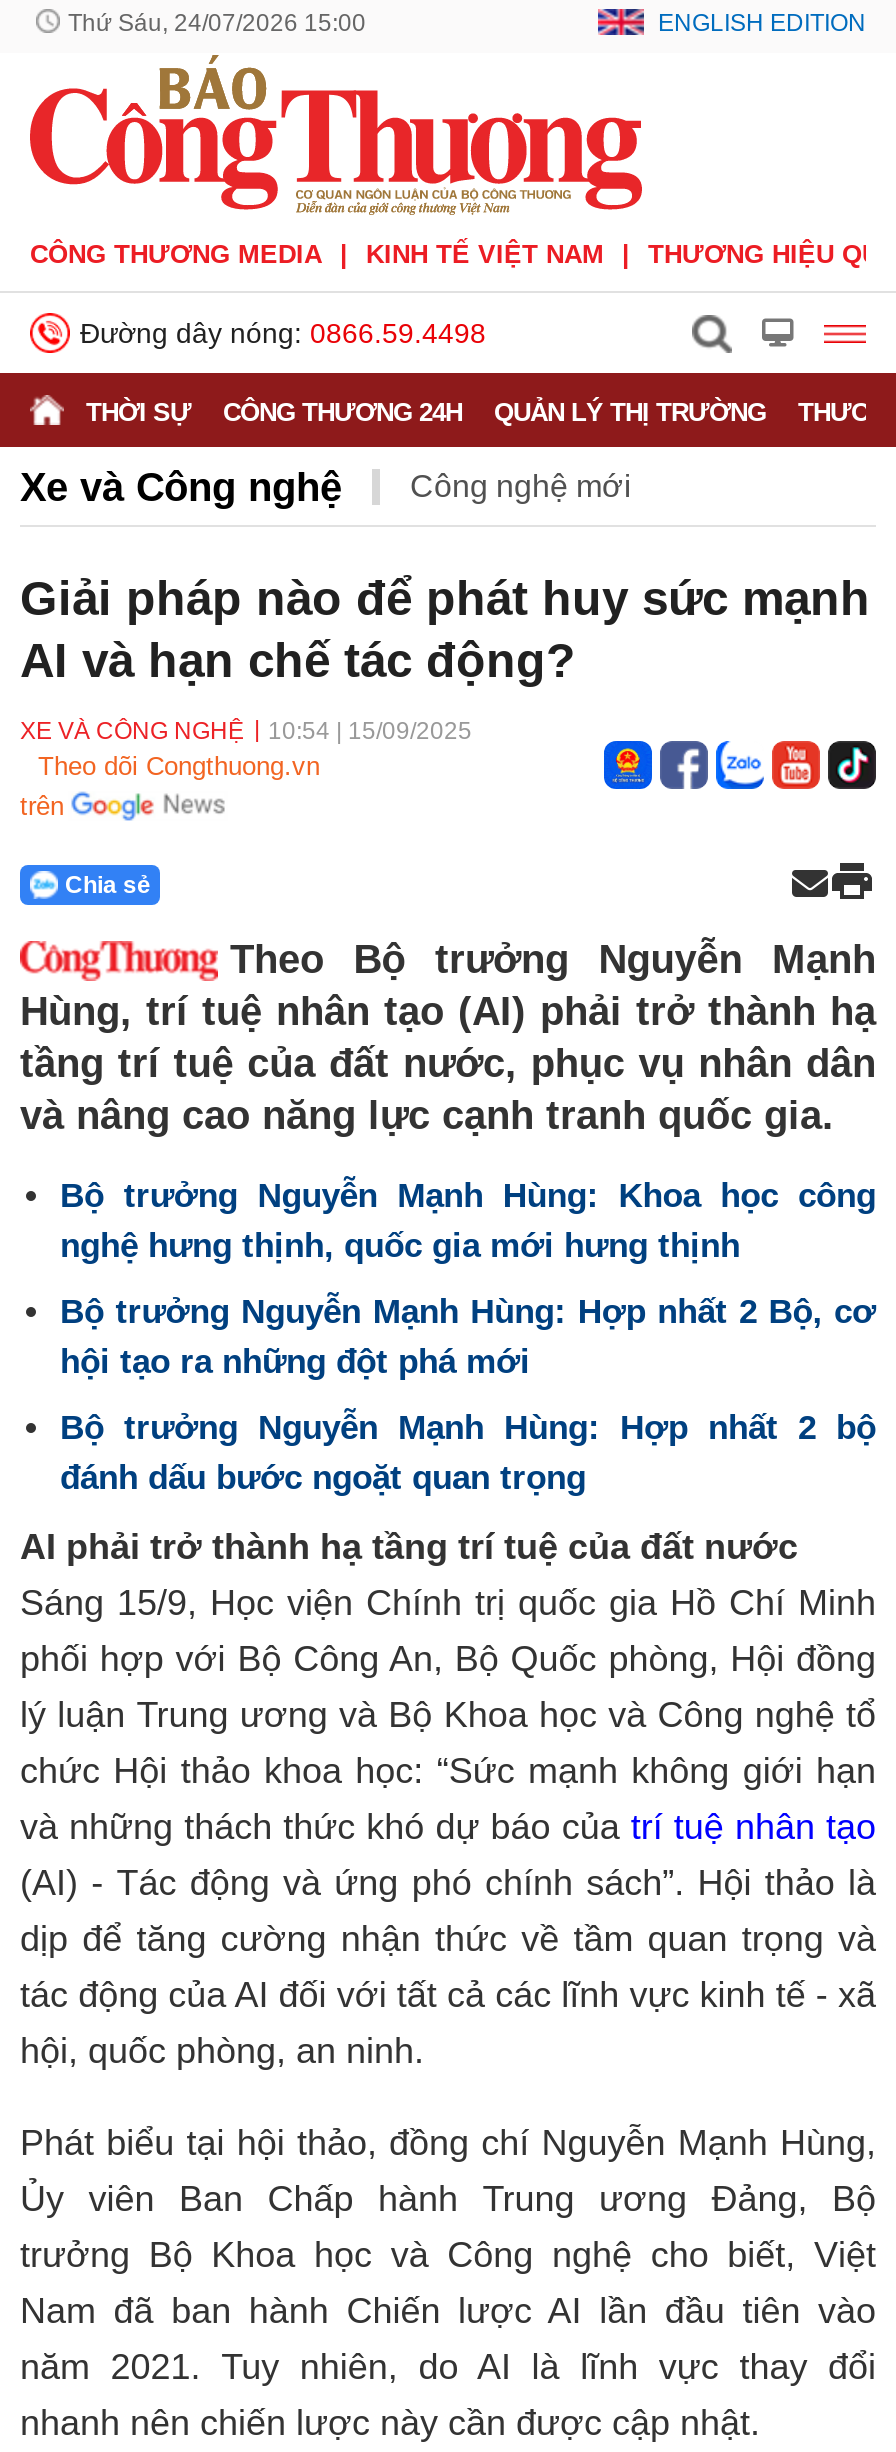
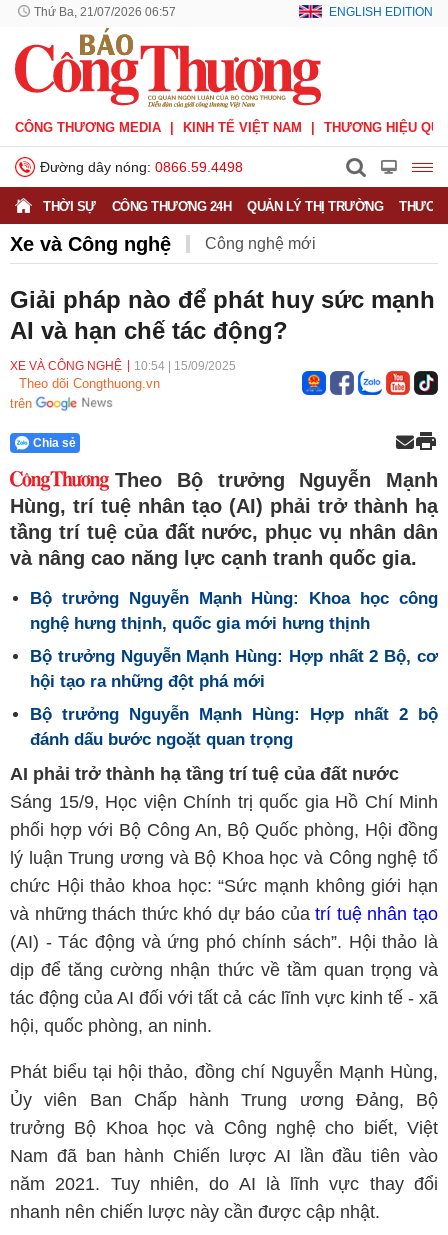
[68,9,366,37] Thứ Sáu, 24/07/2026 15:00 -> [34,5,176,19] Thứ Ba, 21/07/2026 06:57

